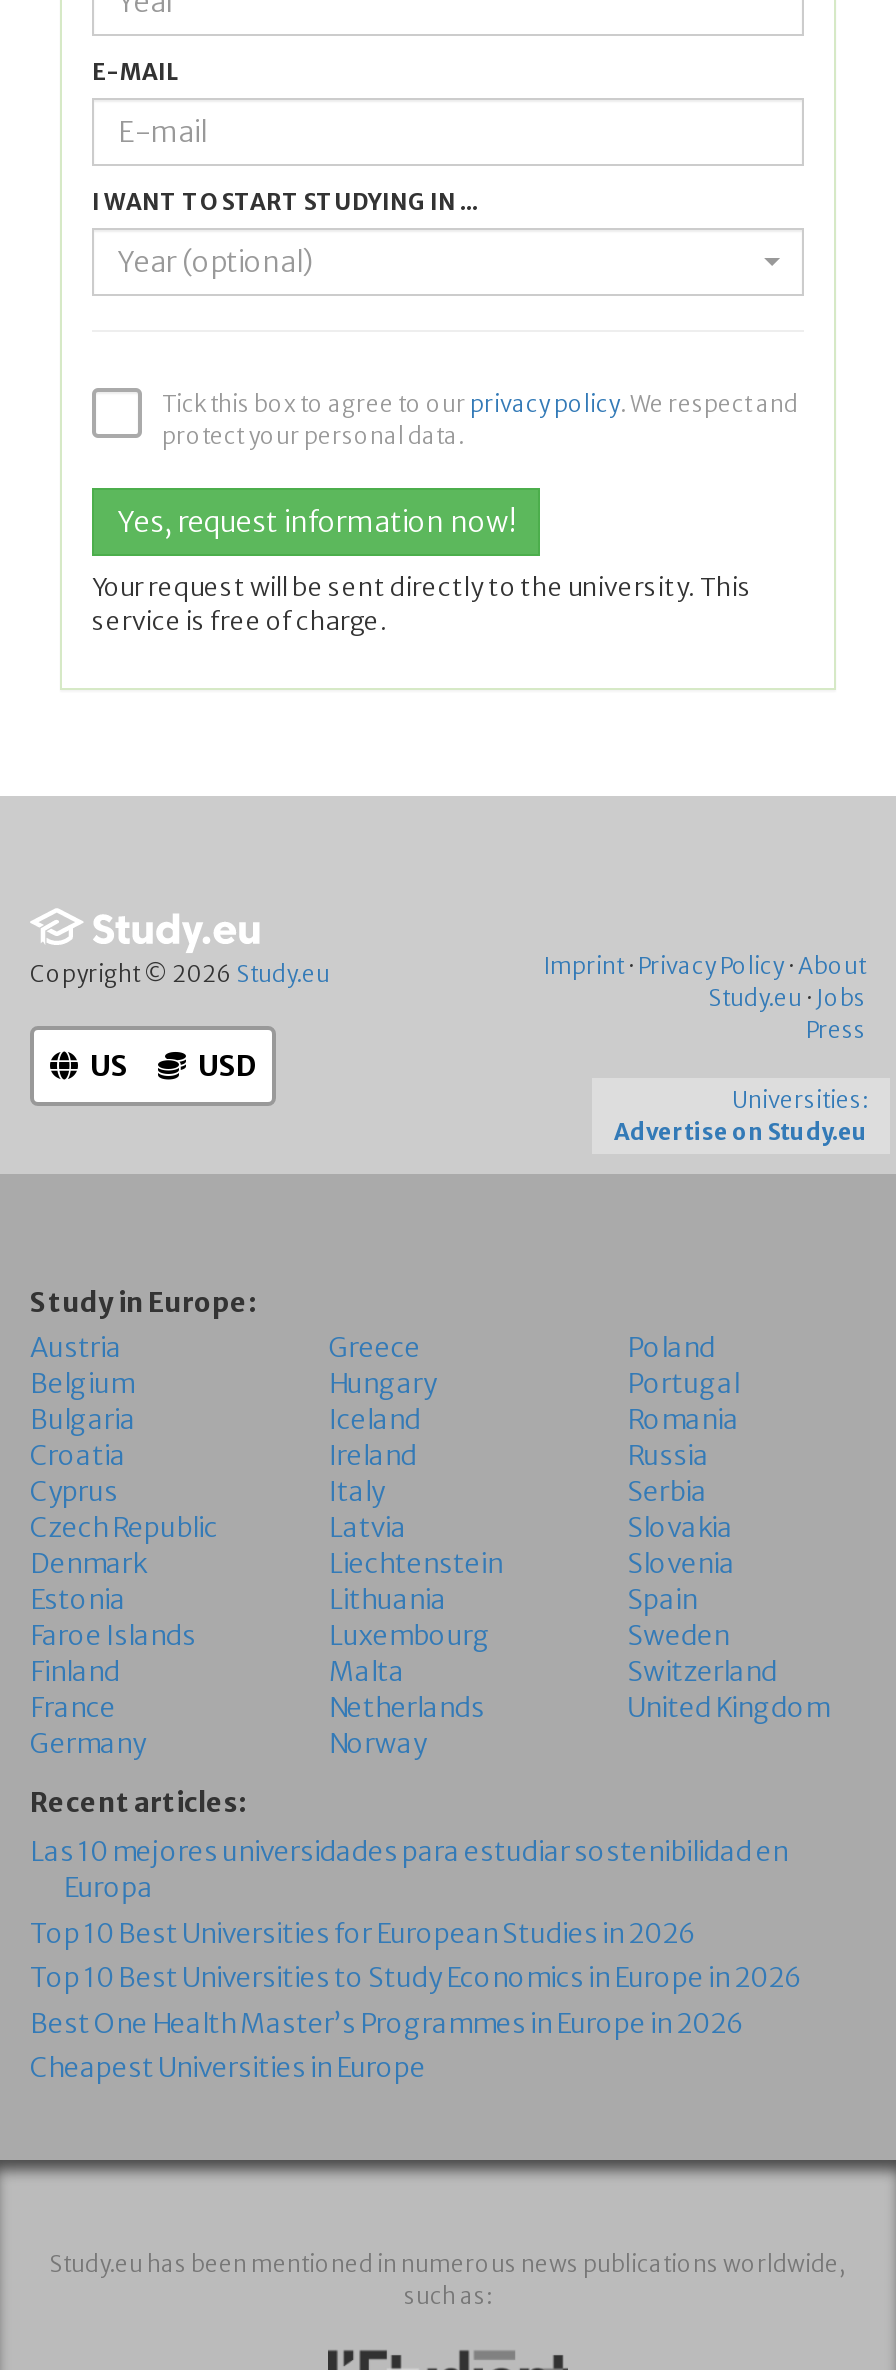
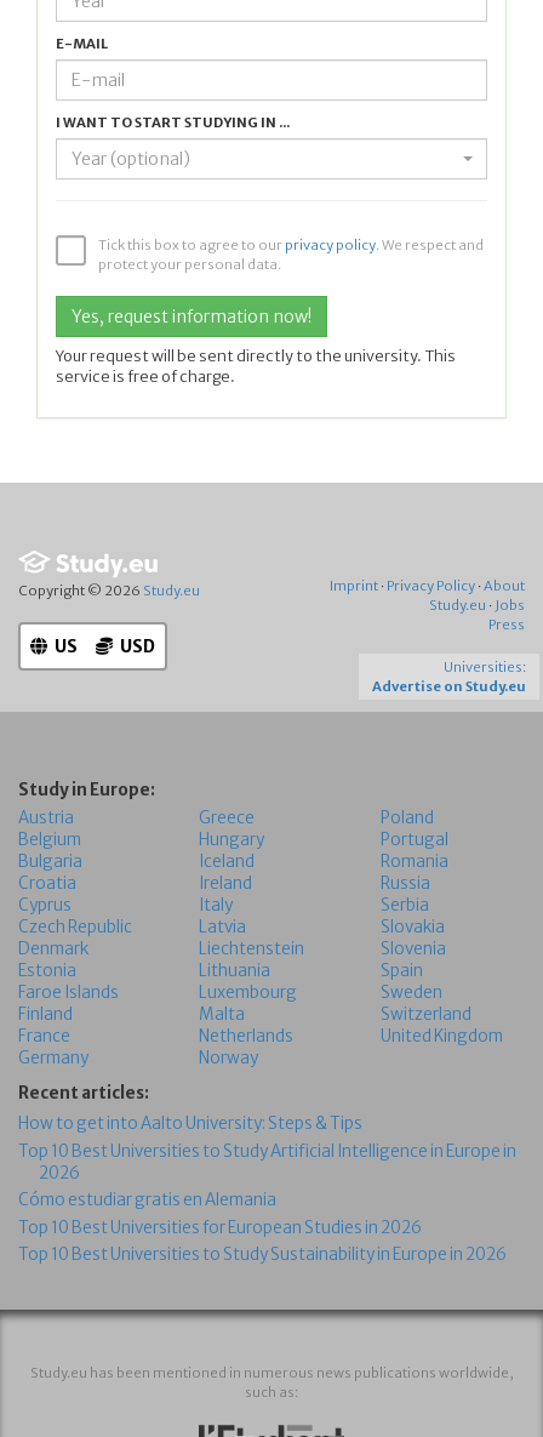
[30,1836,788,1906] Las 10 mejores universidades para estudiar sostenibilidad en | Europa -> [18,1113,516,1210] How to get into Aalto University: Steps & Tips | Top 10 Best Universities to Study Artificial Intelligence in Europe in | 2026 | Cómo estudiar gratis en Alemania
moved [30,1917,696,1951] -> [18,1217,422,1237]: Top 10 Best Universities for European Studies in 2026
[30,1962,802,2086] Top 10 Best Universities to Study Economics in Europe in 2026 | Best One Health Master’s Programmes in Europe in 2026 | Cheapest Universities in Europe -> [18,1244,507,1265] Top 10 Best Universities to Study Sustainability in Europe in 2026

